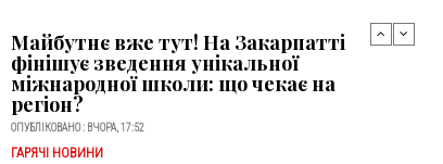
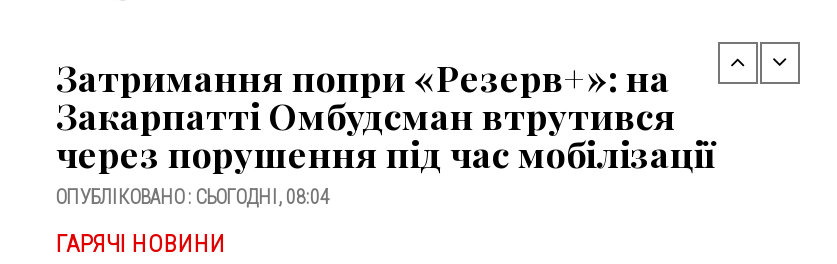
[11,29,345,133] Майбутнє вже тут! На Закарпатті | фінішує зведення унікальної | міжнародної школи: що чекає на | регіон? | ОПУБЛІКОВАНО : ВЧОРА, 17:52 -> [56,53,716,207] Затримання попри «Резерв+»: на | Закарпатті Омбудсман втрутився | через порушення під час мобілізації | ОПУБЛІКОВАНО : СЬОГОДНІ, 08:04

